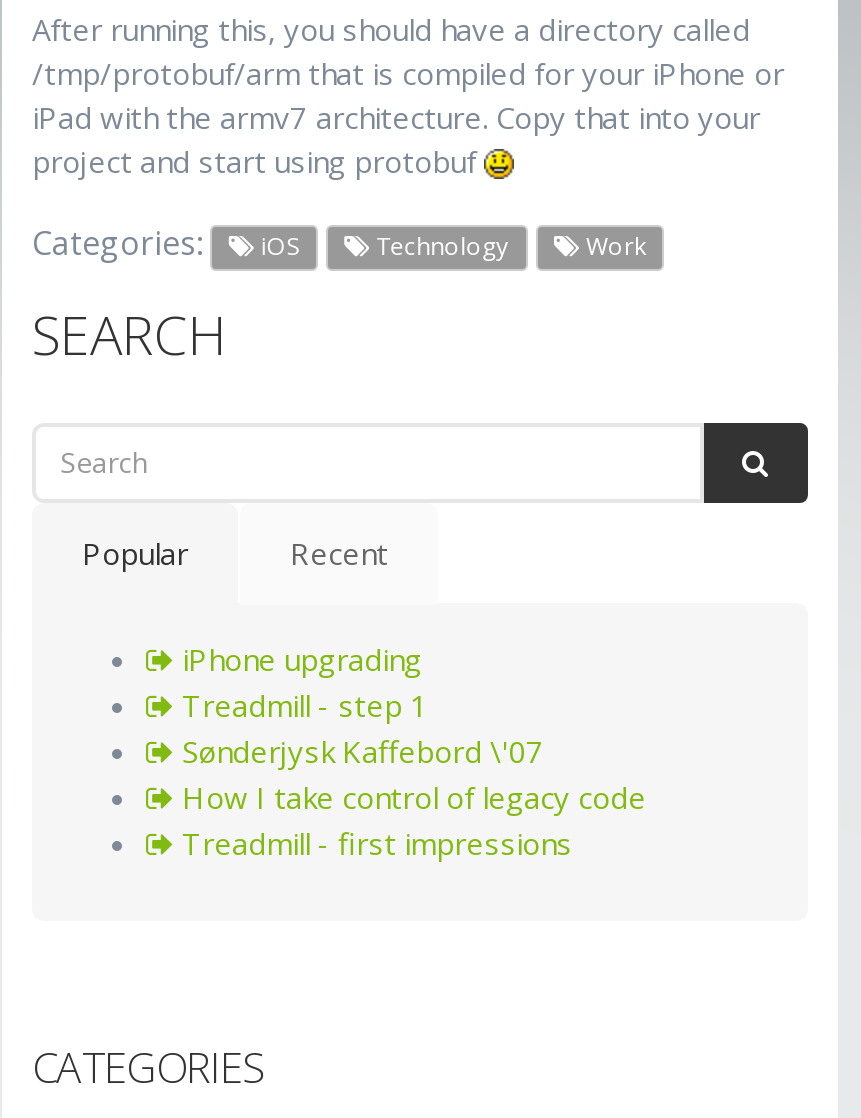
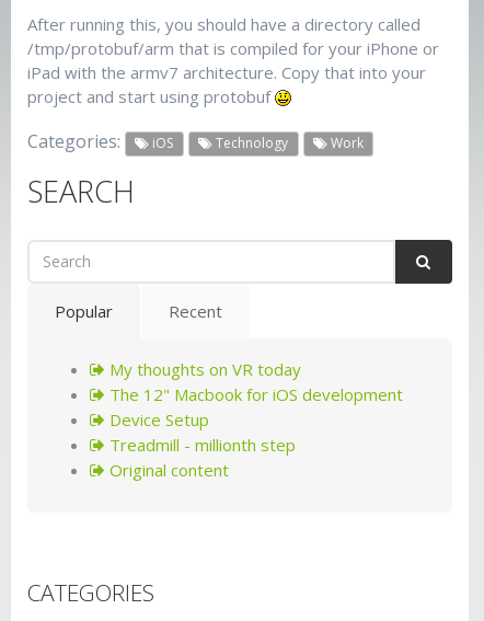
[174,639,646,863] iPhone upgrading | Treadmill - step 1 | Sønderjysk Kaffebord \'07 | How I take control of legacy code | Treadmill - first impressions -> [105,358,403,481] My thoughts on VR today | The 12" Macbook for iOS development | Device Setup | Treadmill - millionth step | Original content

